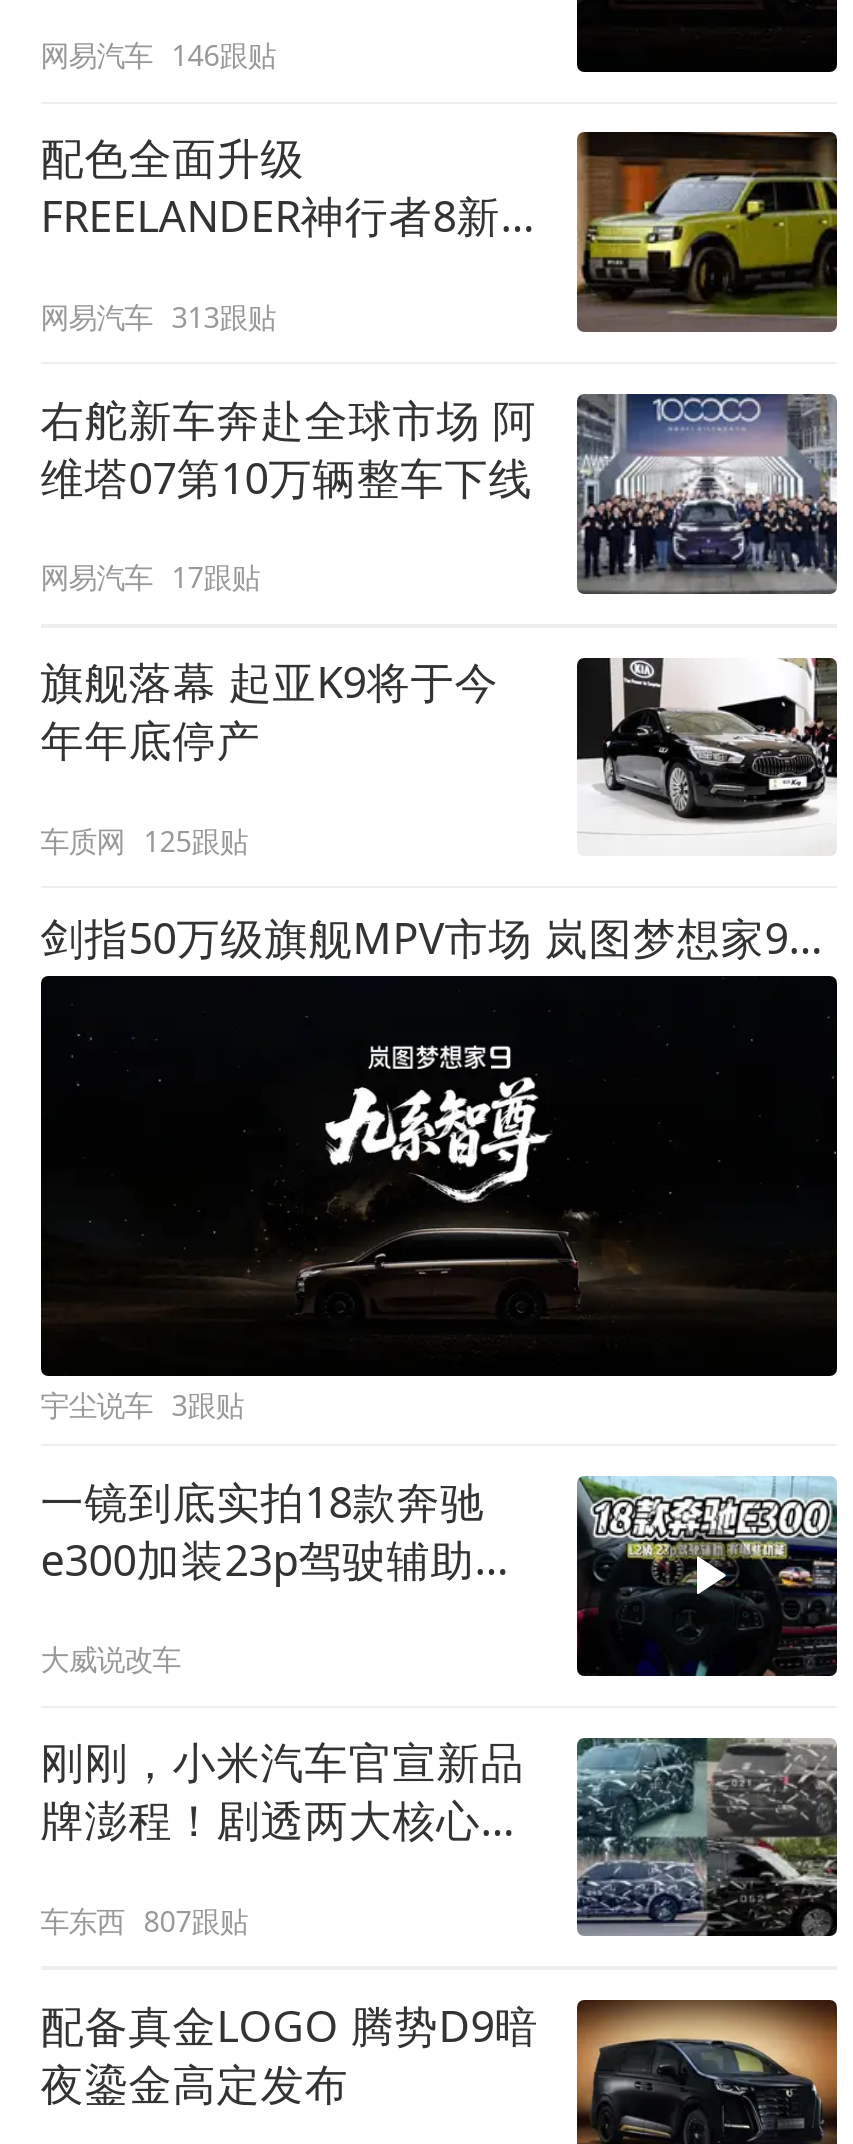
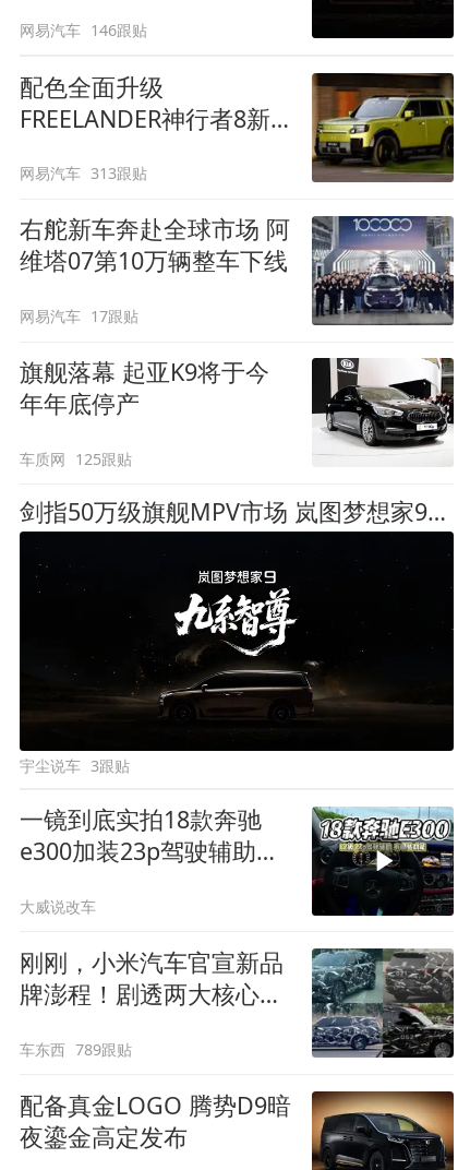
[40,1901,248,1939] 车东西 807跟贴 -> [19,1038,132,1059] 车东西 789跟贴

